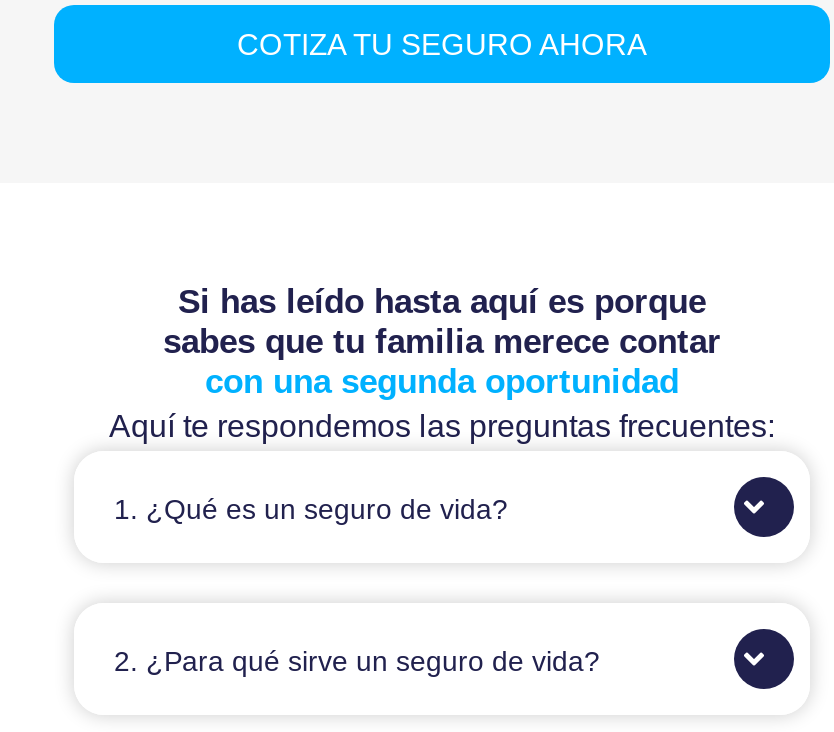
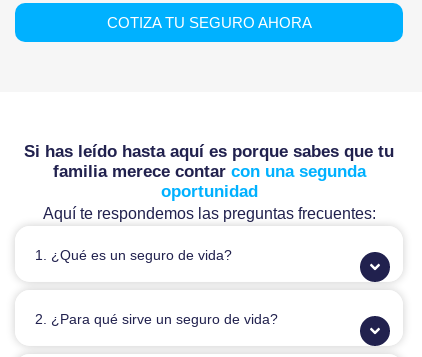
[732,475,800,563] [image] -> [355,239,391,283] [image]
[732,627,804,715] [image] -> [355,315,391,347] [image]

